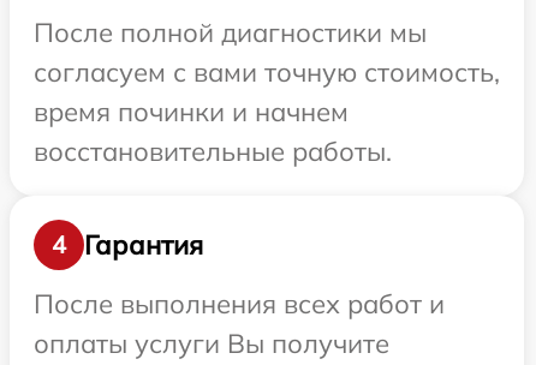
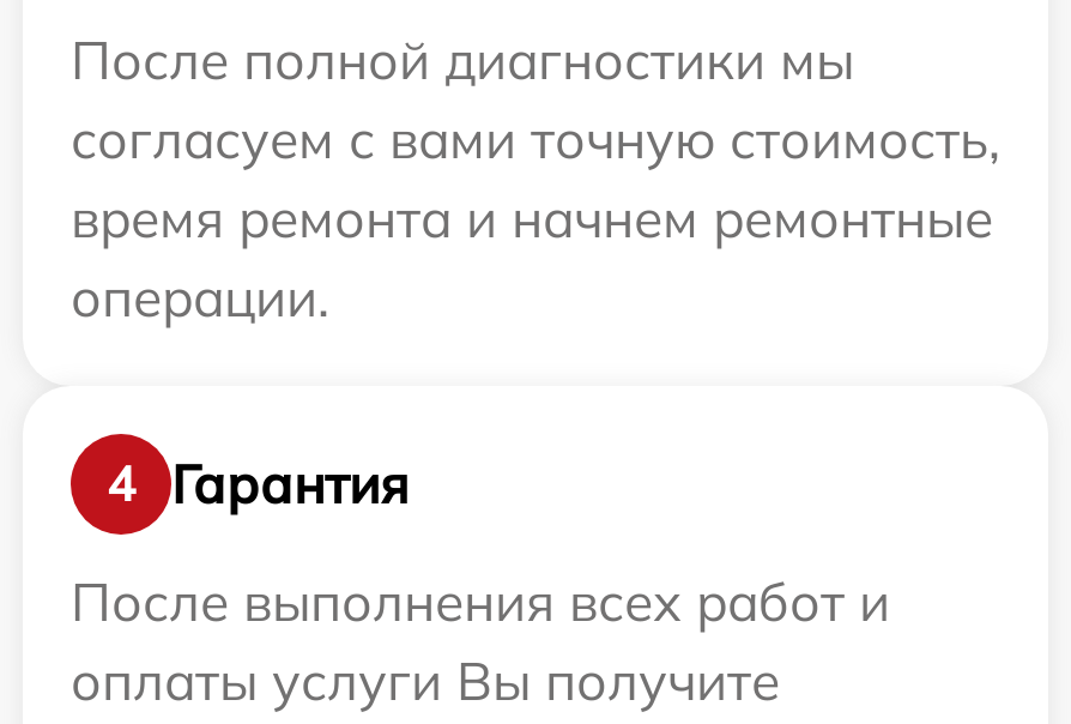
[34,95,392,168] время починки и начнем | восстановительные работы. -> [71,185,993,331] время ремонта и начнем ремонтные | операции.

